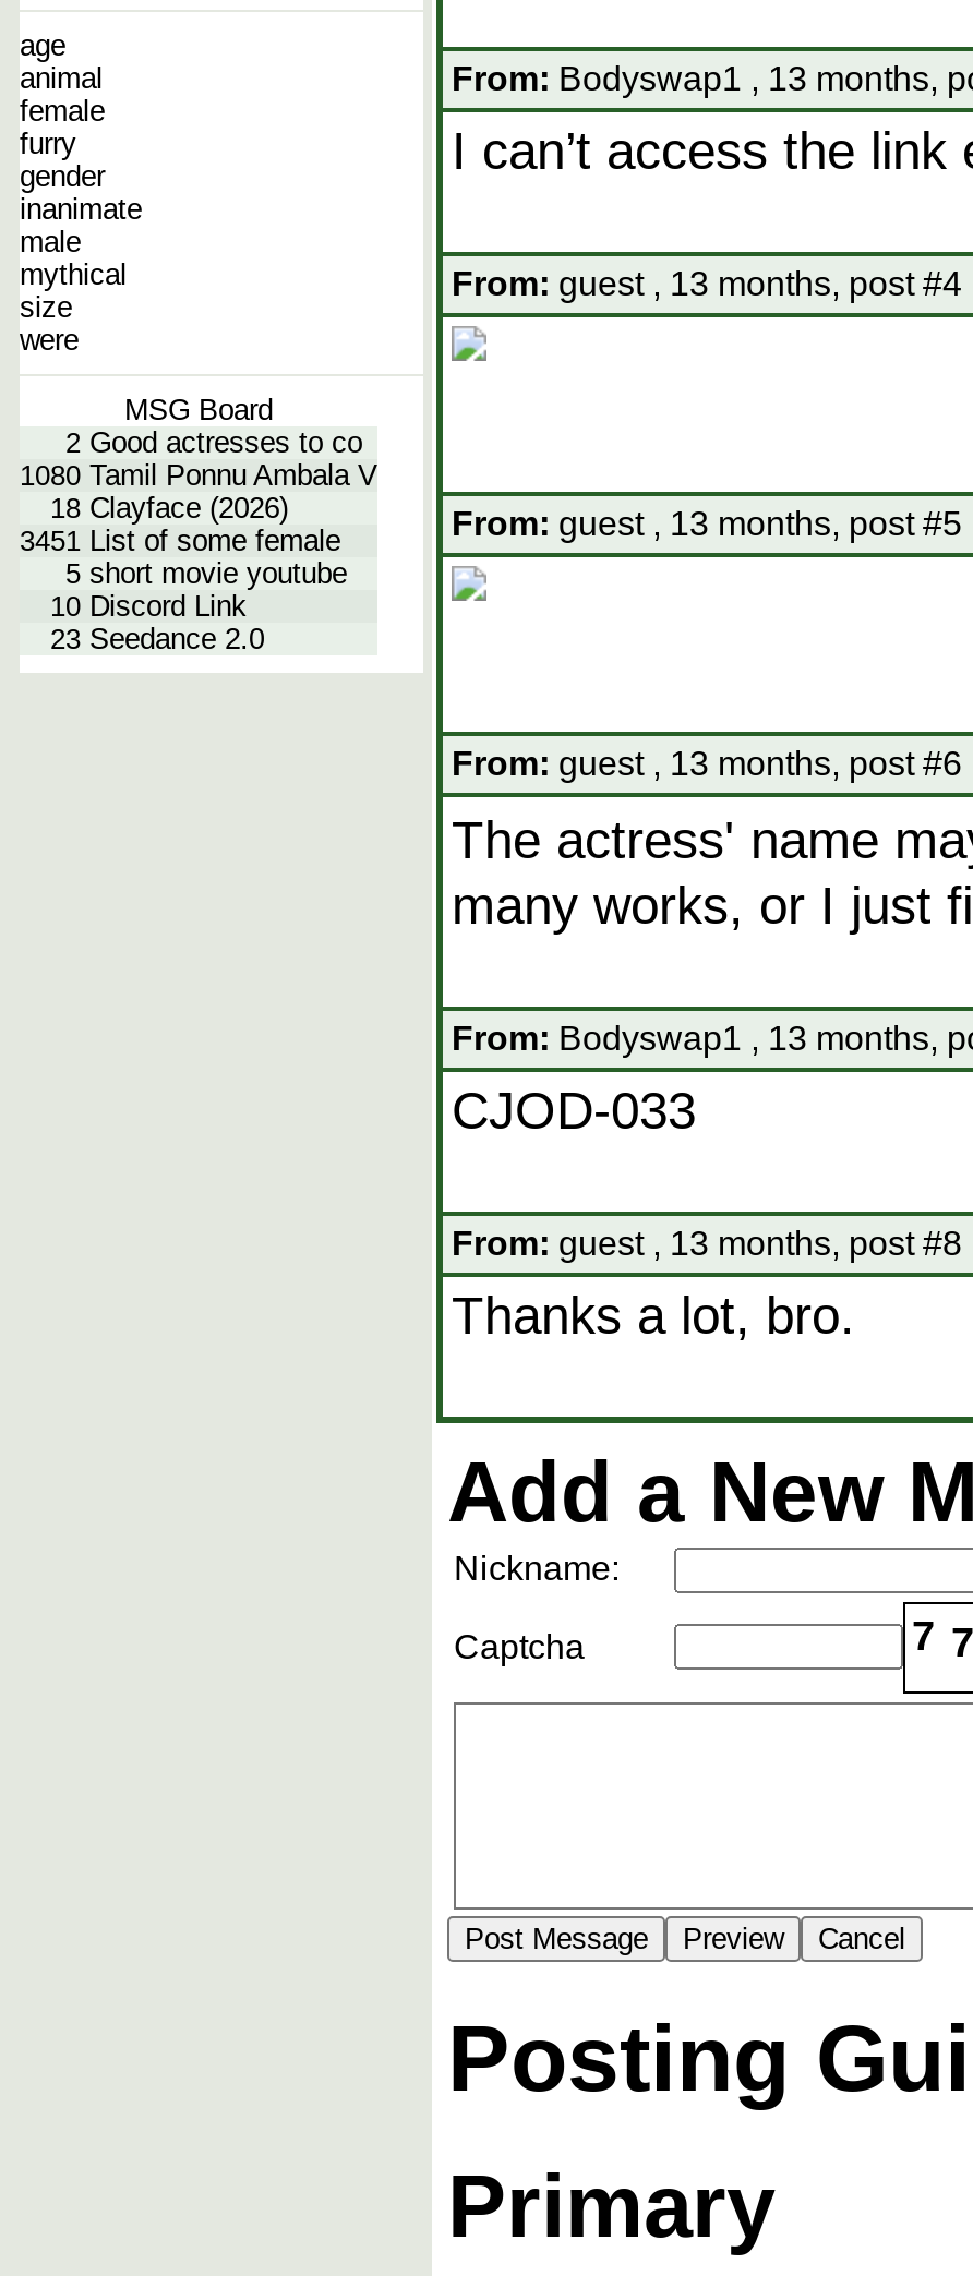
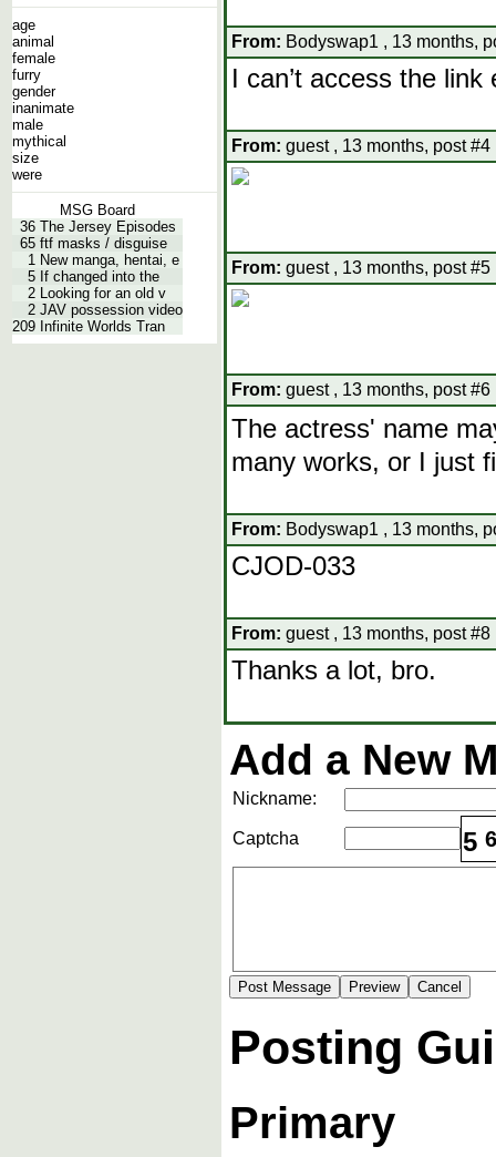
[20,426,377,655] 2 Good actresses to co | 1080 Tamil Ponnu Ambala V | 18 Clayface (2026) | 3451 List of some female | 5 short movie youtube | 10 Discord Link | 23 Seedance 2.0 -> [12,218,183,335] 36 The Jersey Episodes | 65 ftf masks / disguise | 1 New manga, hentai, e | 5 If changed into the | 2 Looking for an old v | 2 JAV possession video | 209 Infinite Worlds Tran
[912,1613,973,1665] 7 7 -> [463,827,496,857] 5 6

